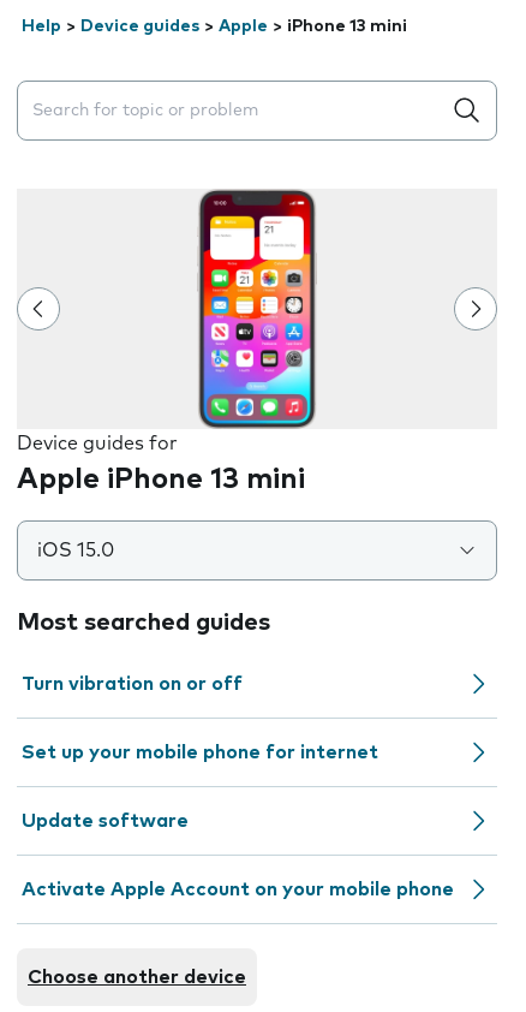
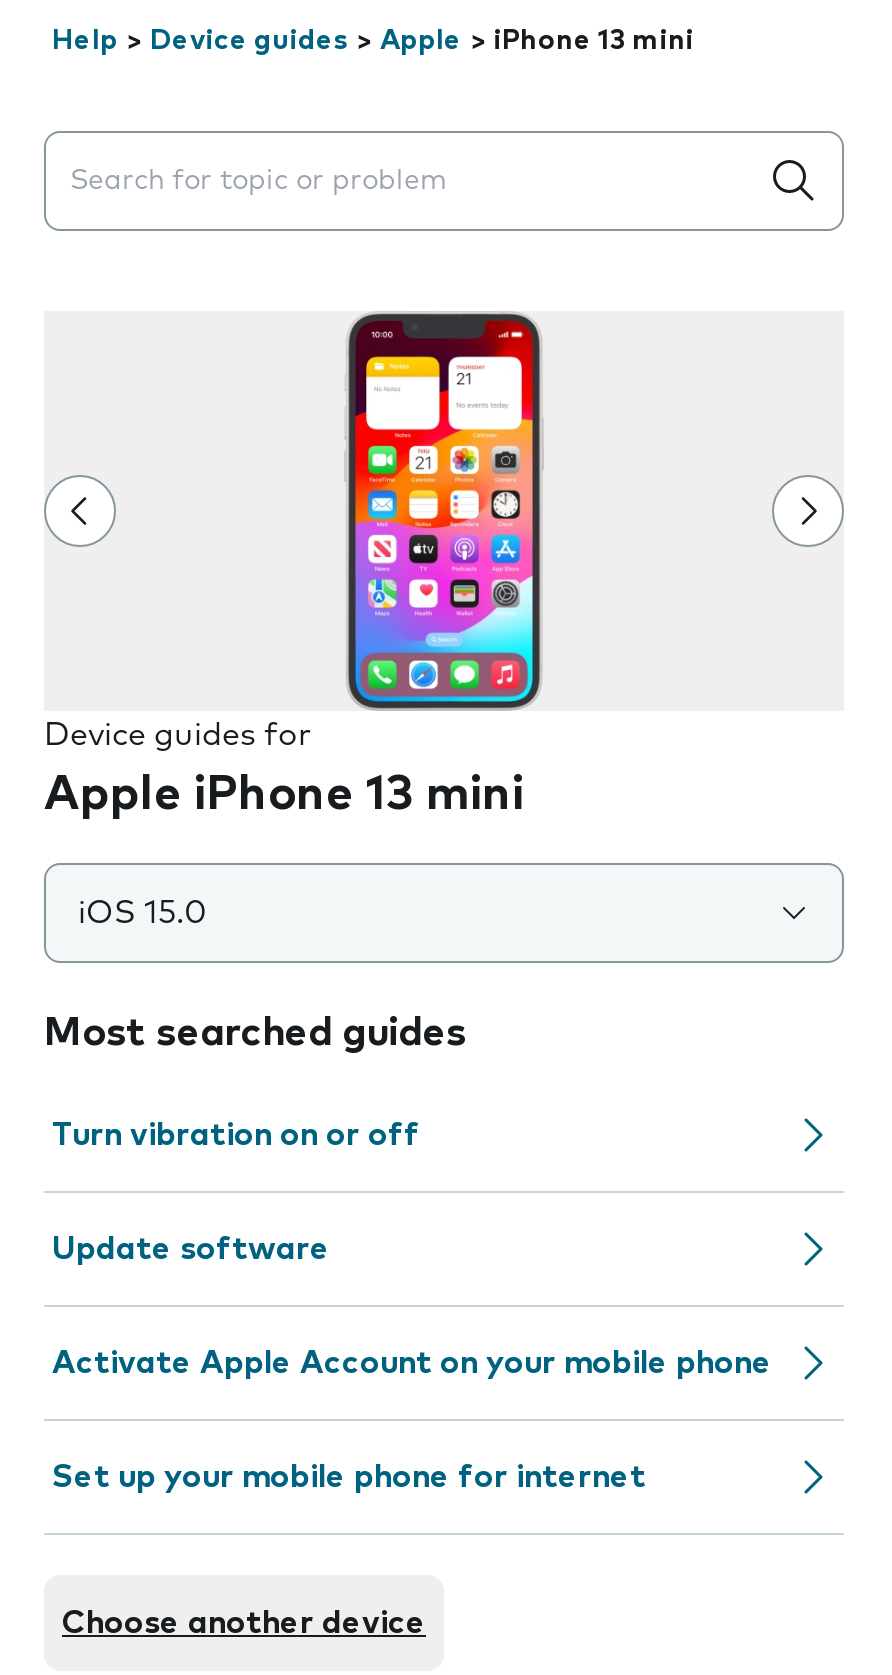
moved [22,743,378,762] -> [52,1461,646,1493]: Set up your mobile phone for internet
moved [22,811,454,899] -> [52,1233,772,1379]: Update software | Activate Apple Account on your mobile phone

